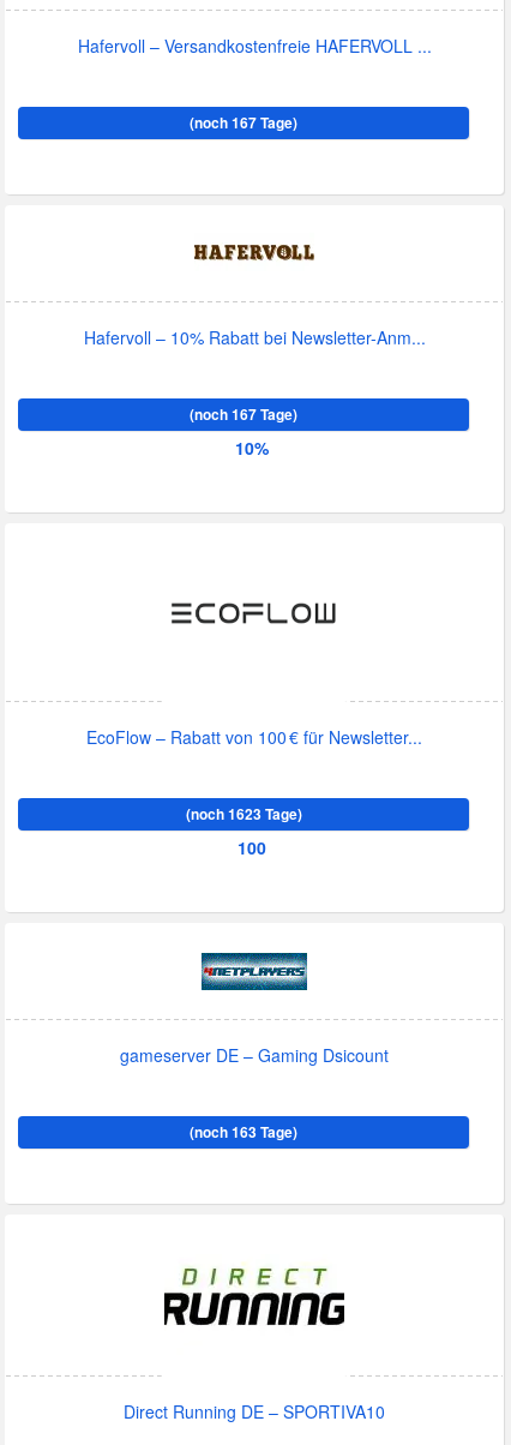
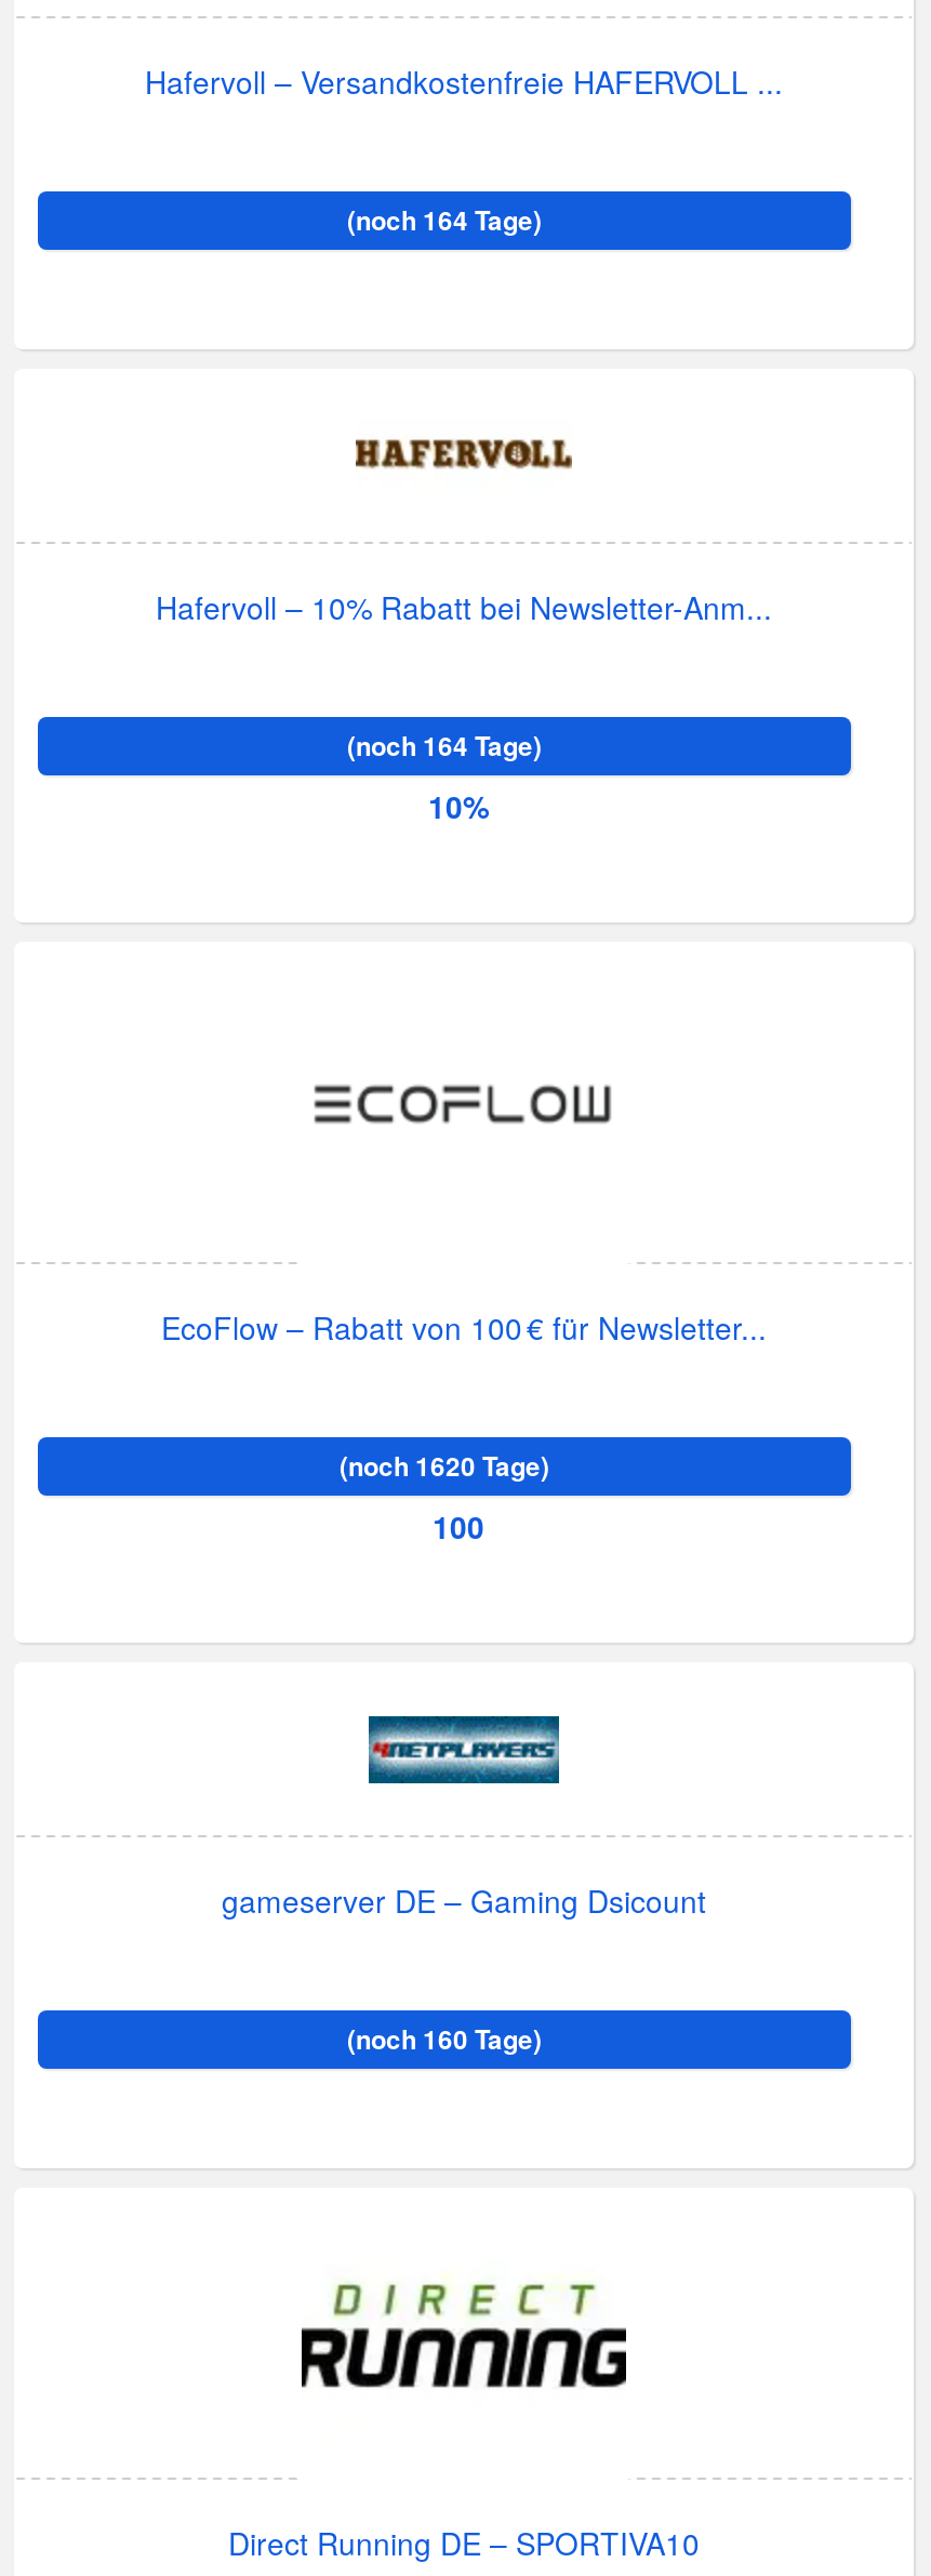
[190,112,297,133] (noch 167 Tage) -> [347,200,542,239] (noch 164 Tage)
[190,403,297,425] (noch 167 Tage) -> [347,726,542,765] (noch 164 Tage)
[185,803,302,825] (noch 1623 Tage) -> [340,1446,549,1485] (noch 1620 Tage)
[190,1121,297,1143] (noch 163 Tage) -> [347,2019,542,2058] (noch 160 Tage)

